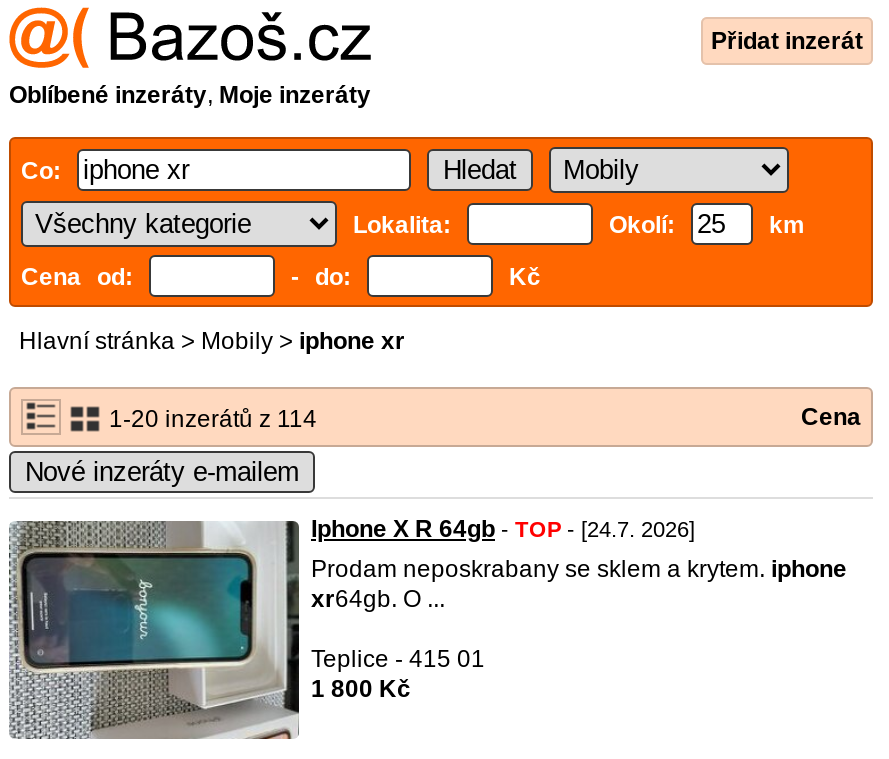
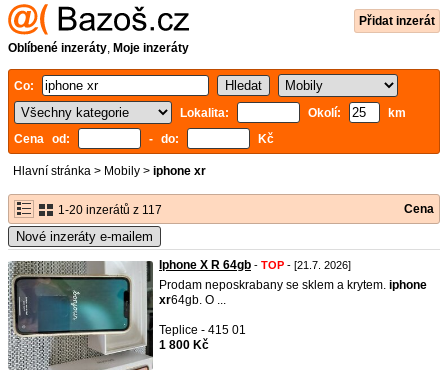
[103,405,317,433] 1-20 inzerátů z 114 -> [55,203,162,217] 1-20 inzerátů z 117
[311,515,695,543] Iphone X R 64gb - TOP - [24.7. 2026] -> [159,258,351,272] Iphone X R 64gb - TOP - [21.7. 2026]

